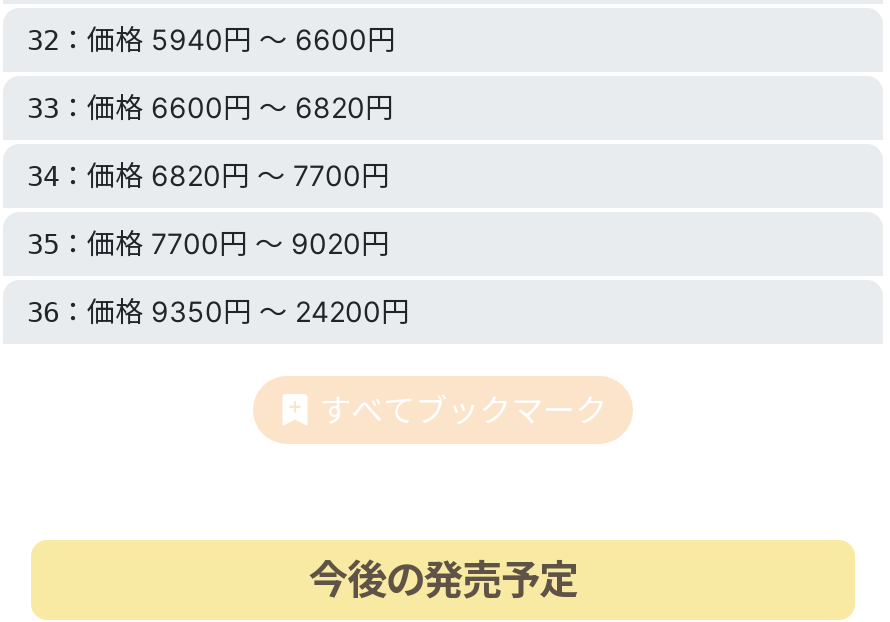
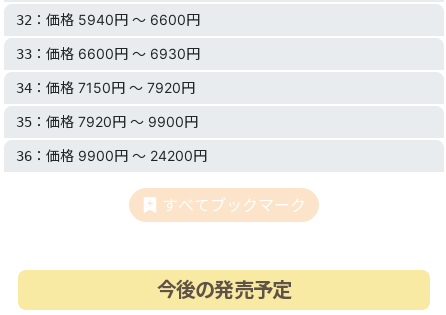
[27,90,393,124] 33：価格 6600円 〜 6820円 -> [16,45,200,62] 33：価格 6600円 〜 6930円
[27,158,389,192] 34：価格 6820円 〜 7700円 -> [16,79,195,96] 34：価格 7150円 〜 7920円
[27,226,389,260] 35：価格 7700円 〜 9020円 -> [16,113,198,130] 35：価格 7920円 〜 9900円
[27,294,409,328] 36：価格 9350円 〜 24200円 -> [16,147,207,164] 36：価格 9900円 〜 24200円

